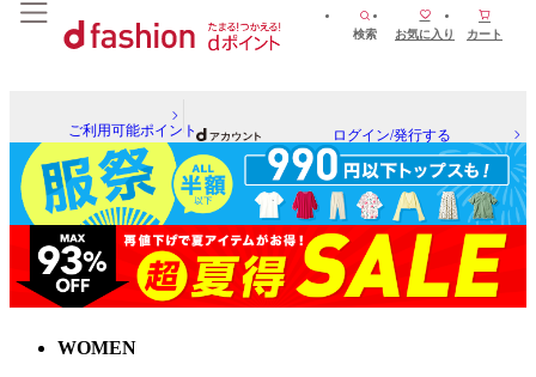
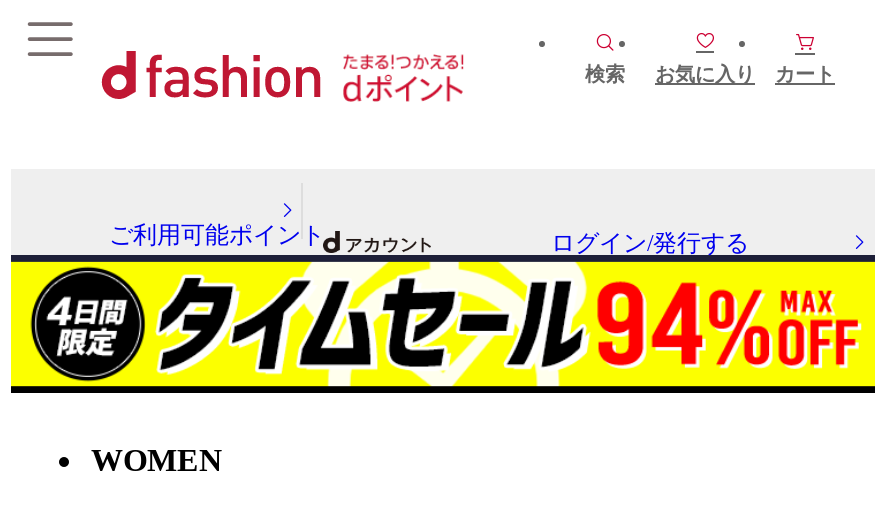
[8,141,528,309] [image] -> [9,253,877,395] [image]

